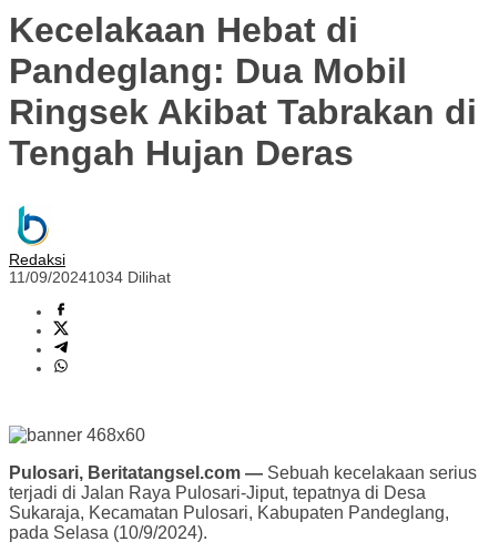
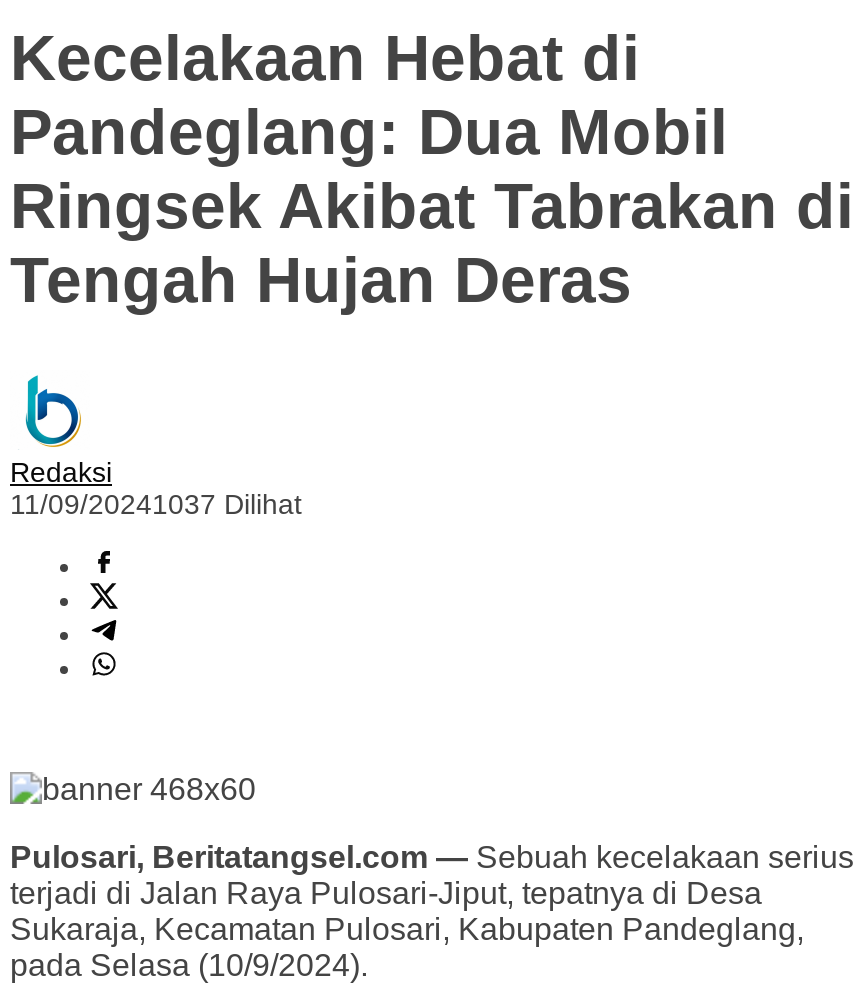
[9,268,171,286] 11/09/20241034 Dilihat -> [10,488,302,520] 11/09/20241037 Dilihat

